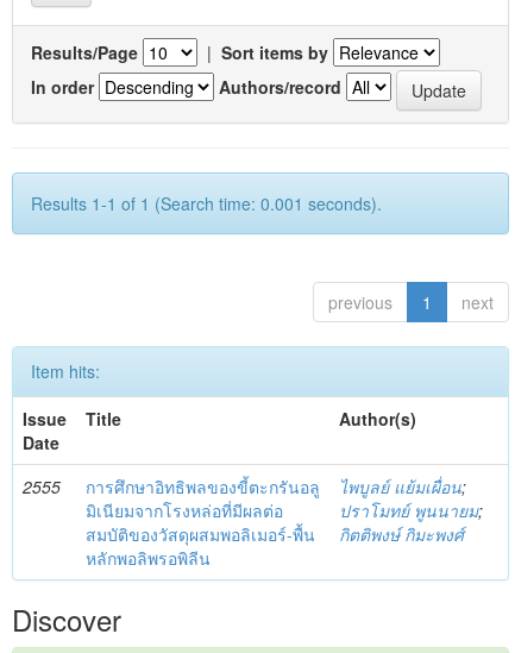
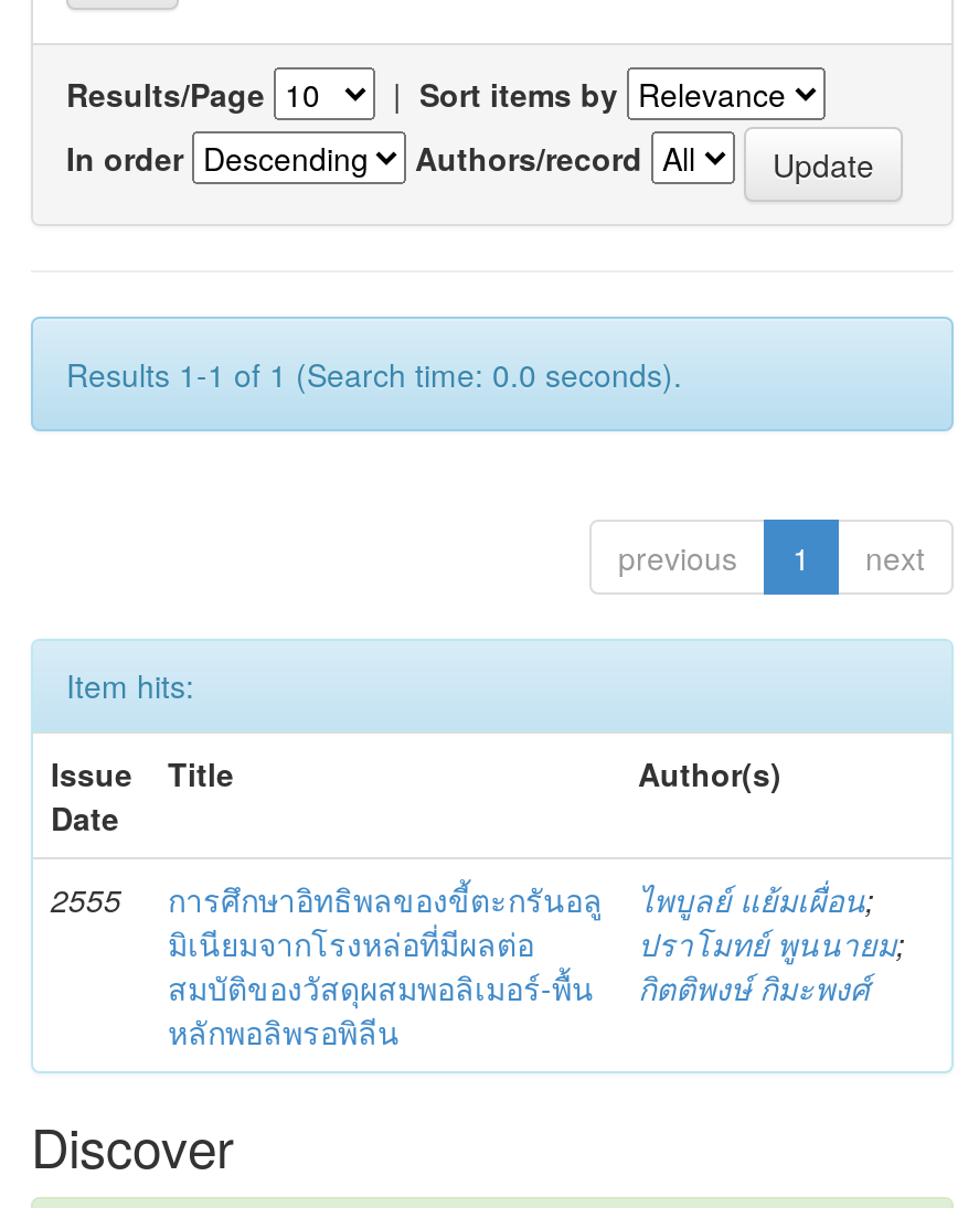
[31,191,382,215] Results 1-1 of 1 (Search time: 0.001 seconds). -> [66,351,682,396] Results 1-1 of 1 (Search time: 0.0 seconds).

